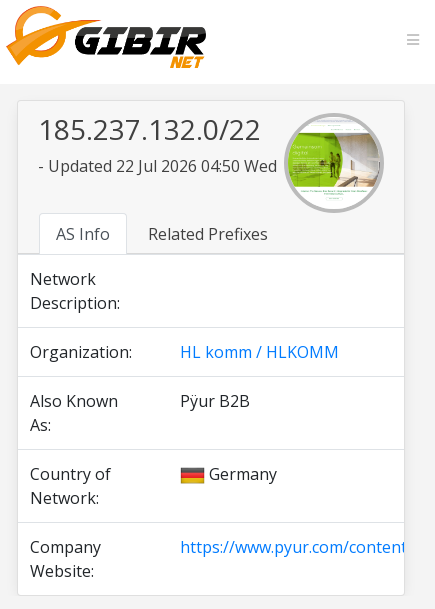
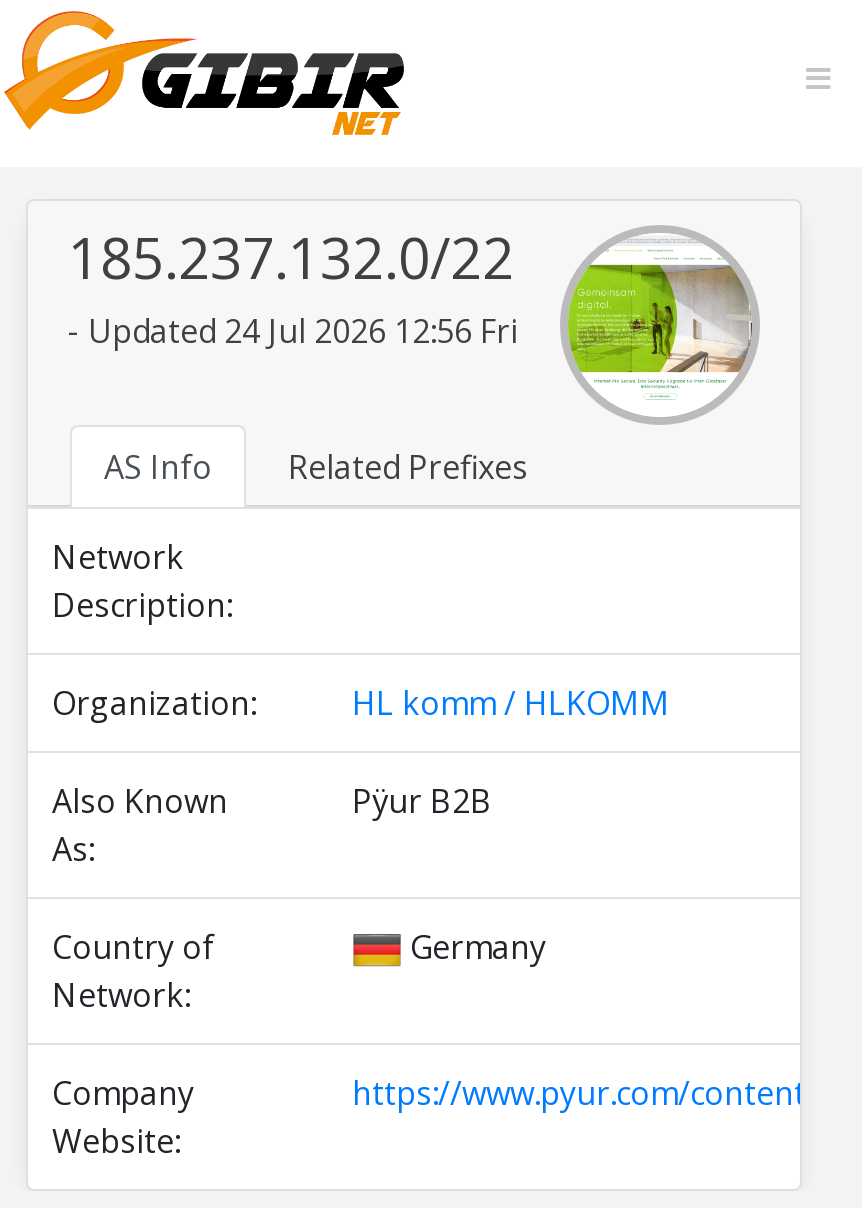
[38,155,277,177] - Updated 22 Jul 2026 04:50 Wed -> [68,309,518,353] - Updated 24 Jul 2026 12:56 Fri

